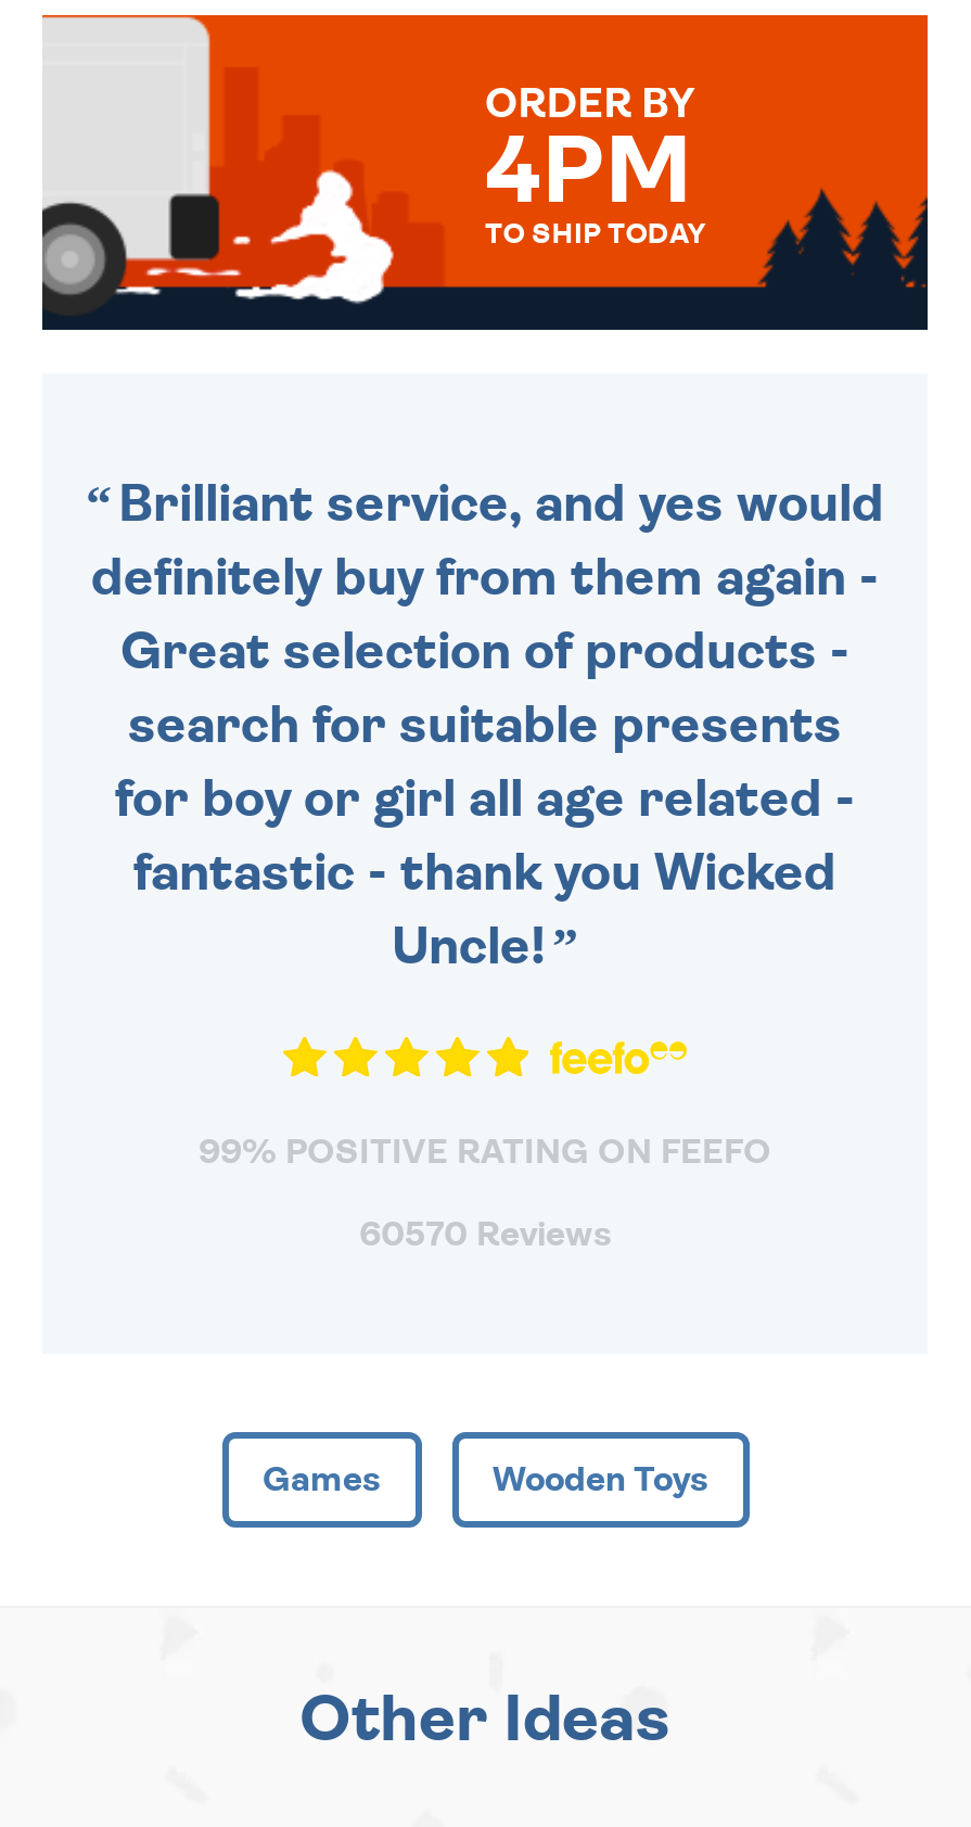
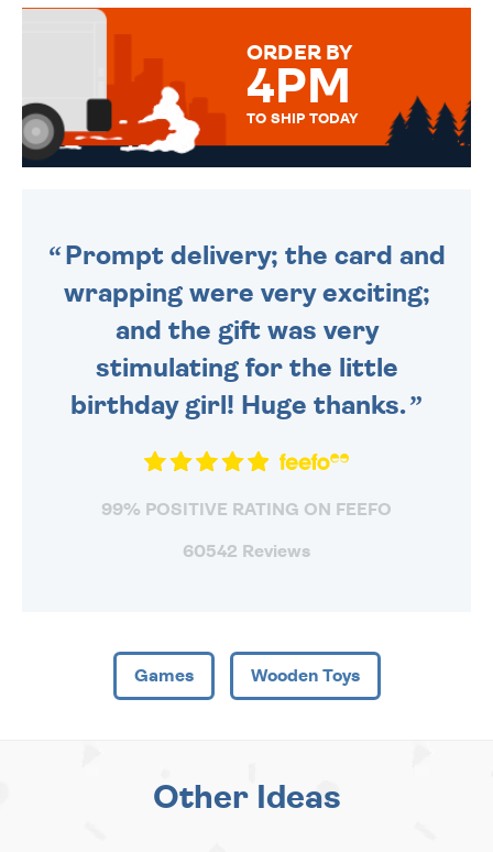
[91,479,884,974] Brilliant service, and yes would | definitely buy from them again - | Great selection of products - | search for suitable presents | for boy or girl all age related - | fantastic - thank you Wicked | Uncle! -> [63,243,445,419] Prompt delivery; the card and | wrapping were very exciting; | and the gift was very | stimulating for the little | birthday girl! Huge thanks.
[359,1217,611,1251] 60570 Reviews -> [183,542,310,560] 60542 Reviews

